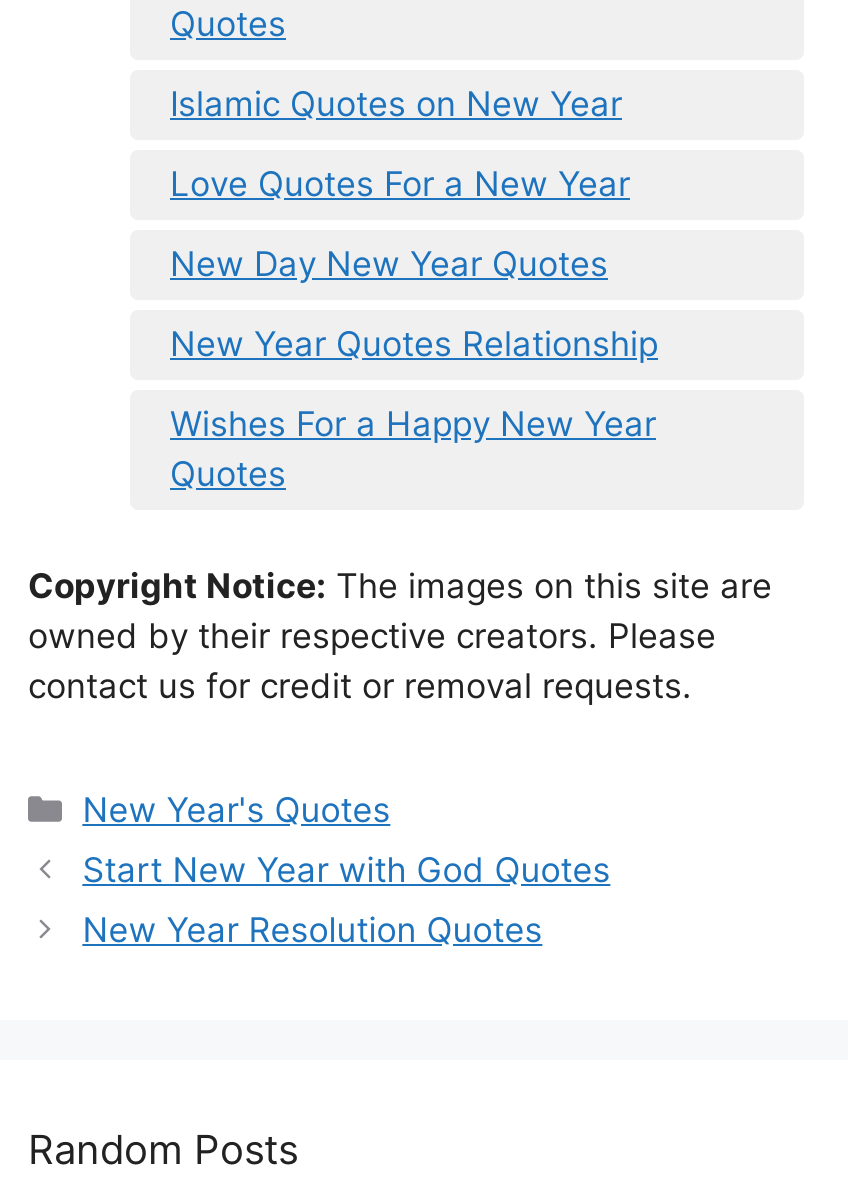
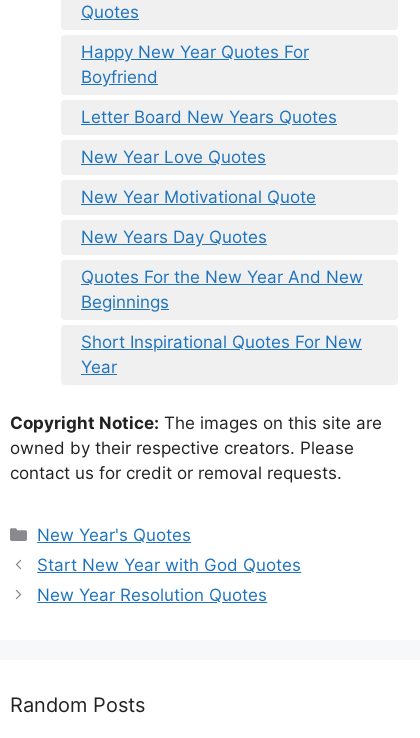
[170,85,658,495] Islamic Quotes on New Year | Love Quotes For a New Year | New Day New Year Quotes | New Year Quotes Relationship | Wishes For a Happy New Year | Quotes -> [81,42,363,377] Happy New Year Quotes For | Boyfriend | Letter Board New Years Quotes | New Year Love Quotes | New Year Motivational Quote | New Years Day Quotes | Quotes For the New Year And New | Beginnings | Short Inspirational Quotes For New | Year

